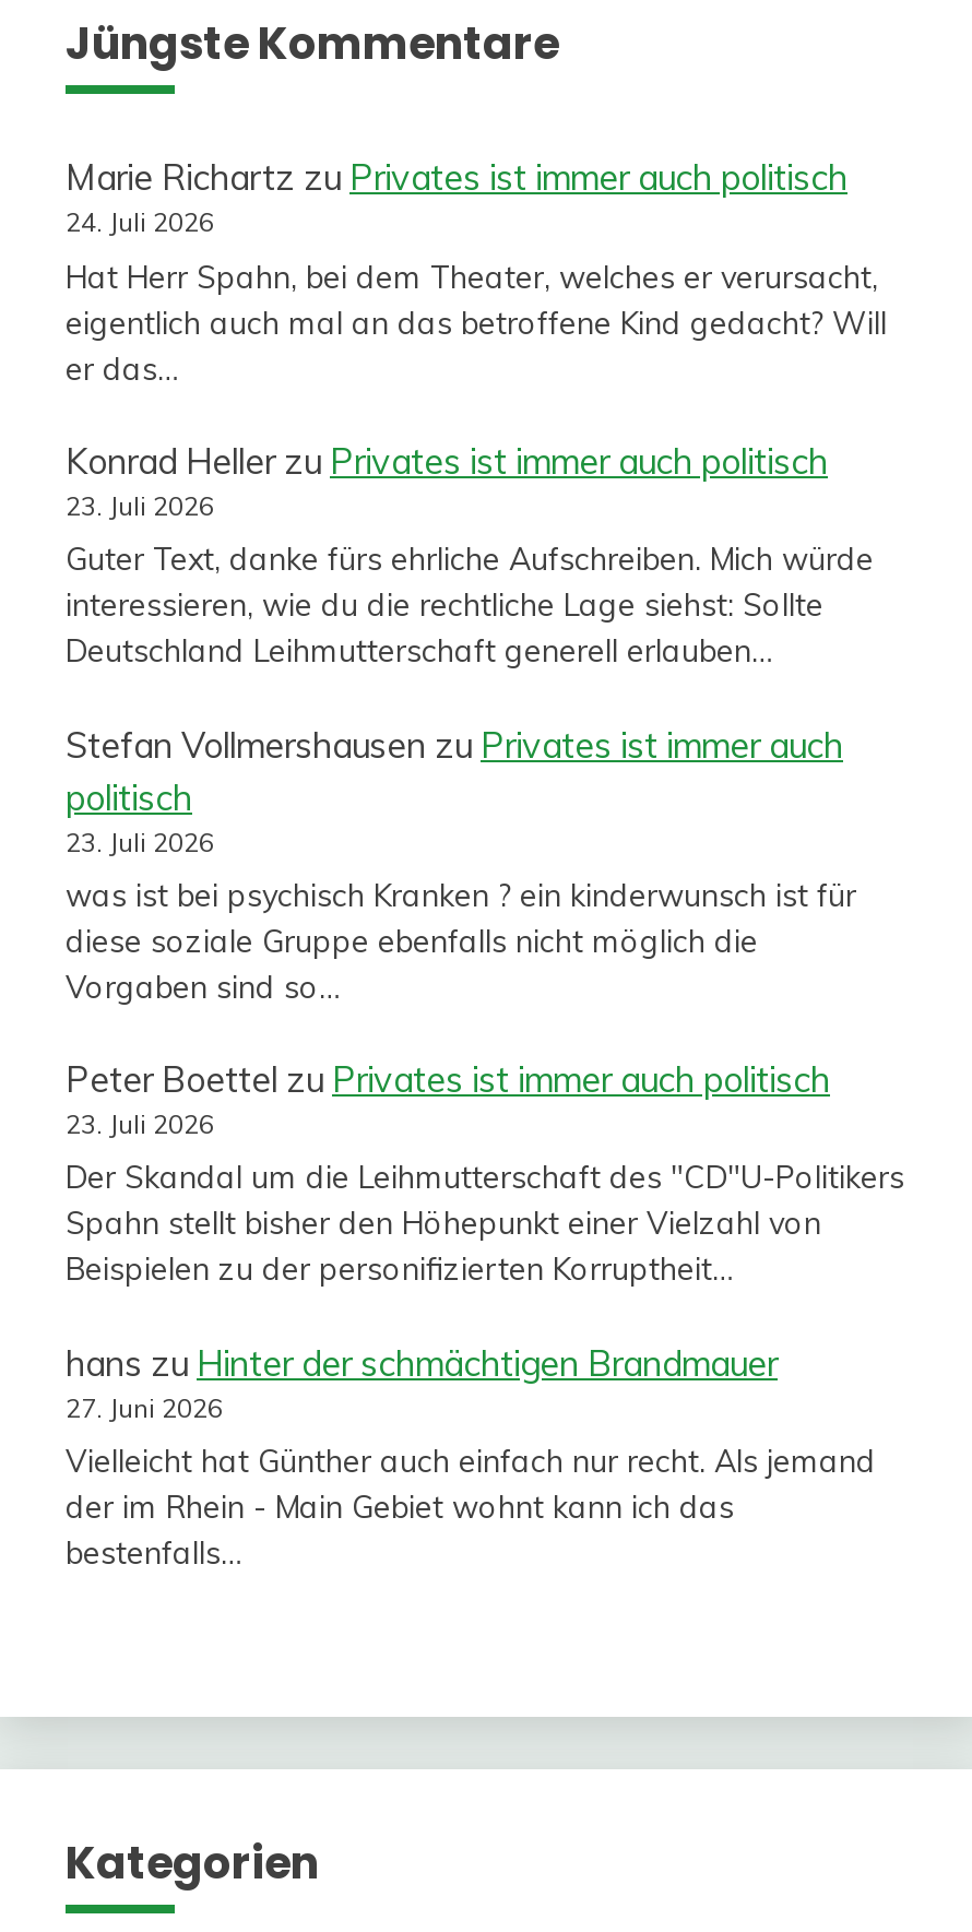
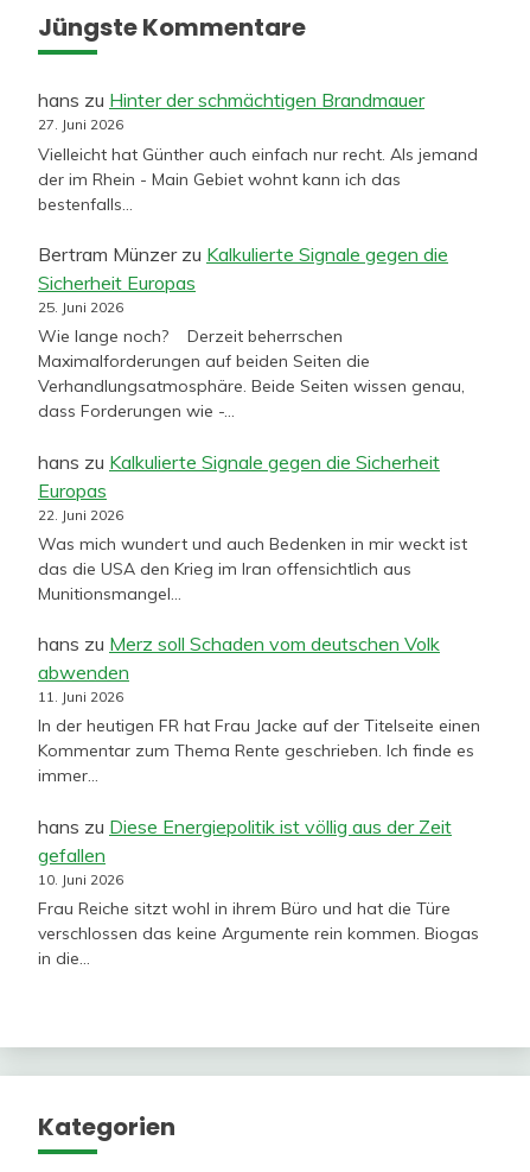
[66,156,904,1290] Marie Richartz zu Privates ist immer auch politisch | 24. Juli 2026 | Hat Herr Spahn, bei dem Theater, welches er verursacht, | eigentlich auch mal an das betroffene Kind gedacht? Will | er das… | Konrad Heller zu Privates ist immer auch politisch | 23. Juli 2026 | Guter Text, danke fürs ehrliche Aufschreiben. Mich würde | interessieren, wie du die rechtliche Lage siehst: Sollte | Deutschland Leihmutterschaft generell erlauben… | Stefan Vollmershausen zu Privates ist immer auch | politisch | 23. Juli 2026 | was ist bei psychisch Kranken ? ein kinderwunsch ist für | diese soziale Gruppe ebenfalls nicht möglich die | Vorgaben sind so… | Peter Boettel zu Privates ist immer auch politisch | 23. Juli 2026 | Der Skandal um die Leihmutterschaft des "CD"U-Politikers | Spahn stellt bisher den Höhepunkt einer Vielzahl von | Beispielen zu der personifizierten Korruptheit… -> none
moved [66,1341,876,1573] -> [38,88,478,214]: hans zu Hinter der schmächtigen Brandmauer | 27. Juni 2026 | Vielleicht hat Günther auch einfach nur recht. Als jemand | der im Rhein - Main Gebiet wohnt kann ich das | bestenfalls…
none -> [38,242,480,969] Bertram Münzer zu Kalkulierte Signale gegen die | Sicherheit Europas | 25. Juni 2026 | Wie lange noch? Derzeit beherrschen | Maximalforderungen auf beiden Seiten die | Verhandlungsatmosphäre. Beide Seiten wissen genau, | dass Forderungen wie -… | hans zu Kalkulierte Signale gegen die Sicherheit | Europas | 22. Juni 2026 | Was mich wundert und auch Bedenken in mir weckt ist | das die USA den Krieg im Iran offensichtlich aus | Munitionsmangel… | hans zu Merz soll Schaden vom deutschen Volk | abwenden | 11. Juni 2026 | In der heutigen FR hat Frau Jacke auf der Titelseite einen | Kommentar zum Thema Rente geschrieben. Ich finde es | immer… | hans zu Diese Energiepolitik ist völlig aus der Zeit | gefallen | 10. Juni 2026 | Frau Reiche sitzt wohl in ihrem Büro und hat die Türe | verschlossen das keine Argumente rein kommen. Biogas | in die…

